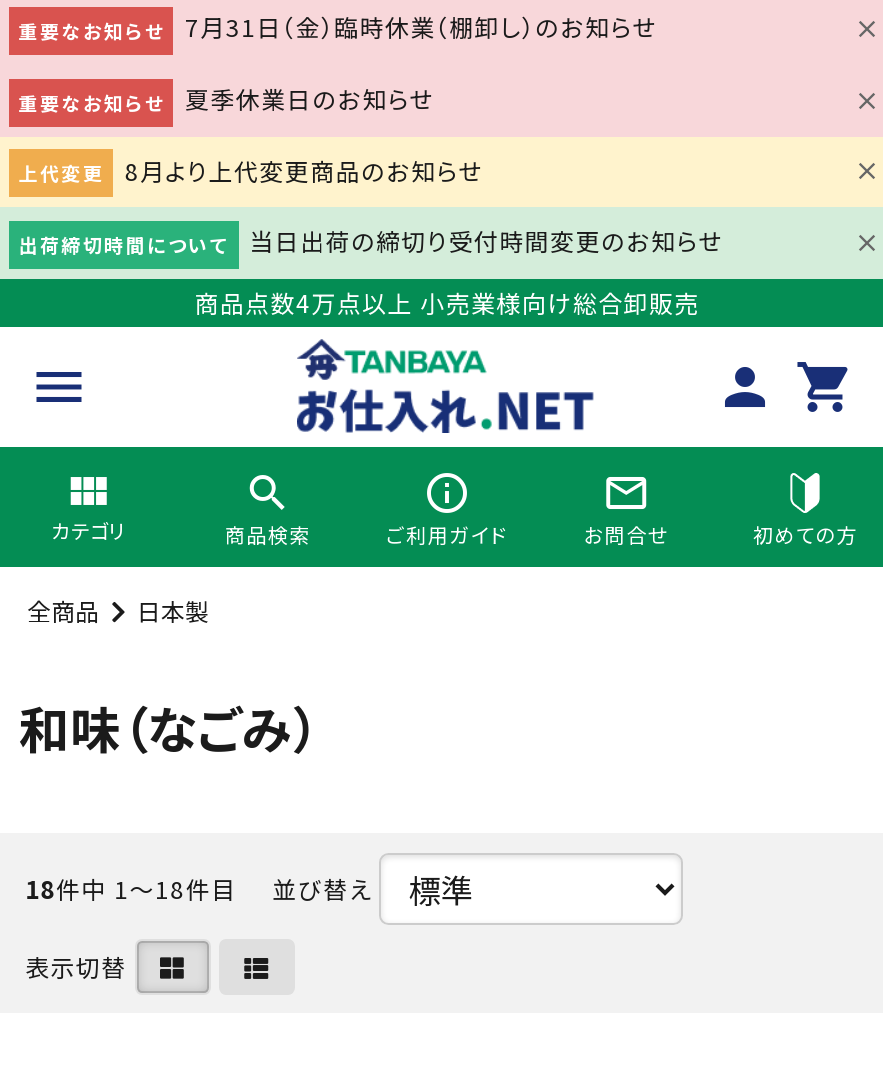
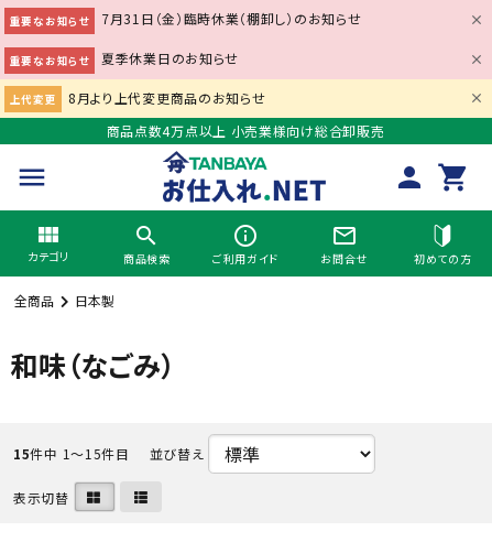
[19,224,724,259] 出荷締切時間について | 当日出荷の締切り受付時間変更のお知らせ -> none
[25,871,237,905] 18件中 1〜18件目 -> [13,444,130,463] 15件中 1〜15件目

